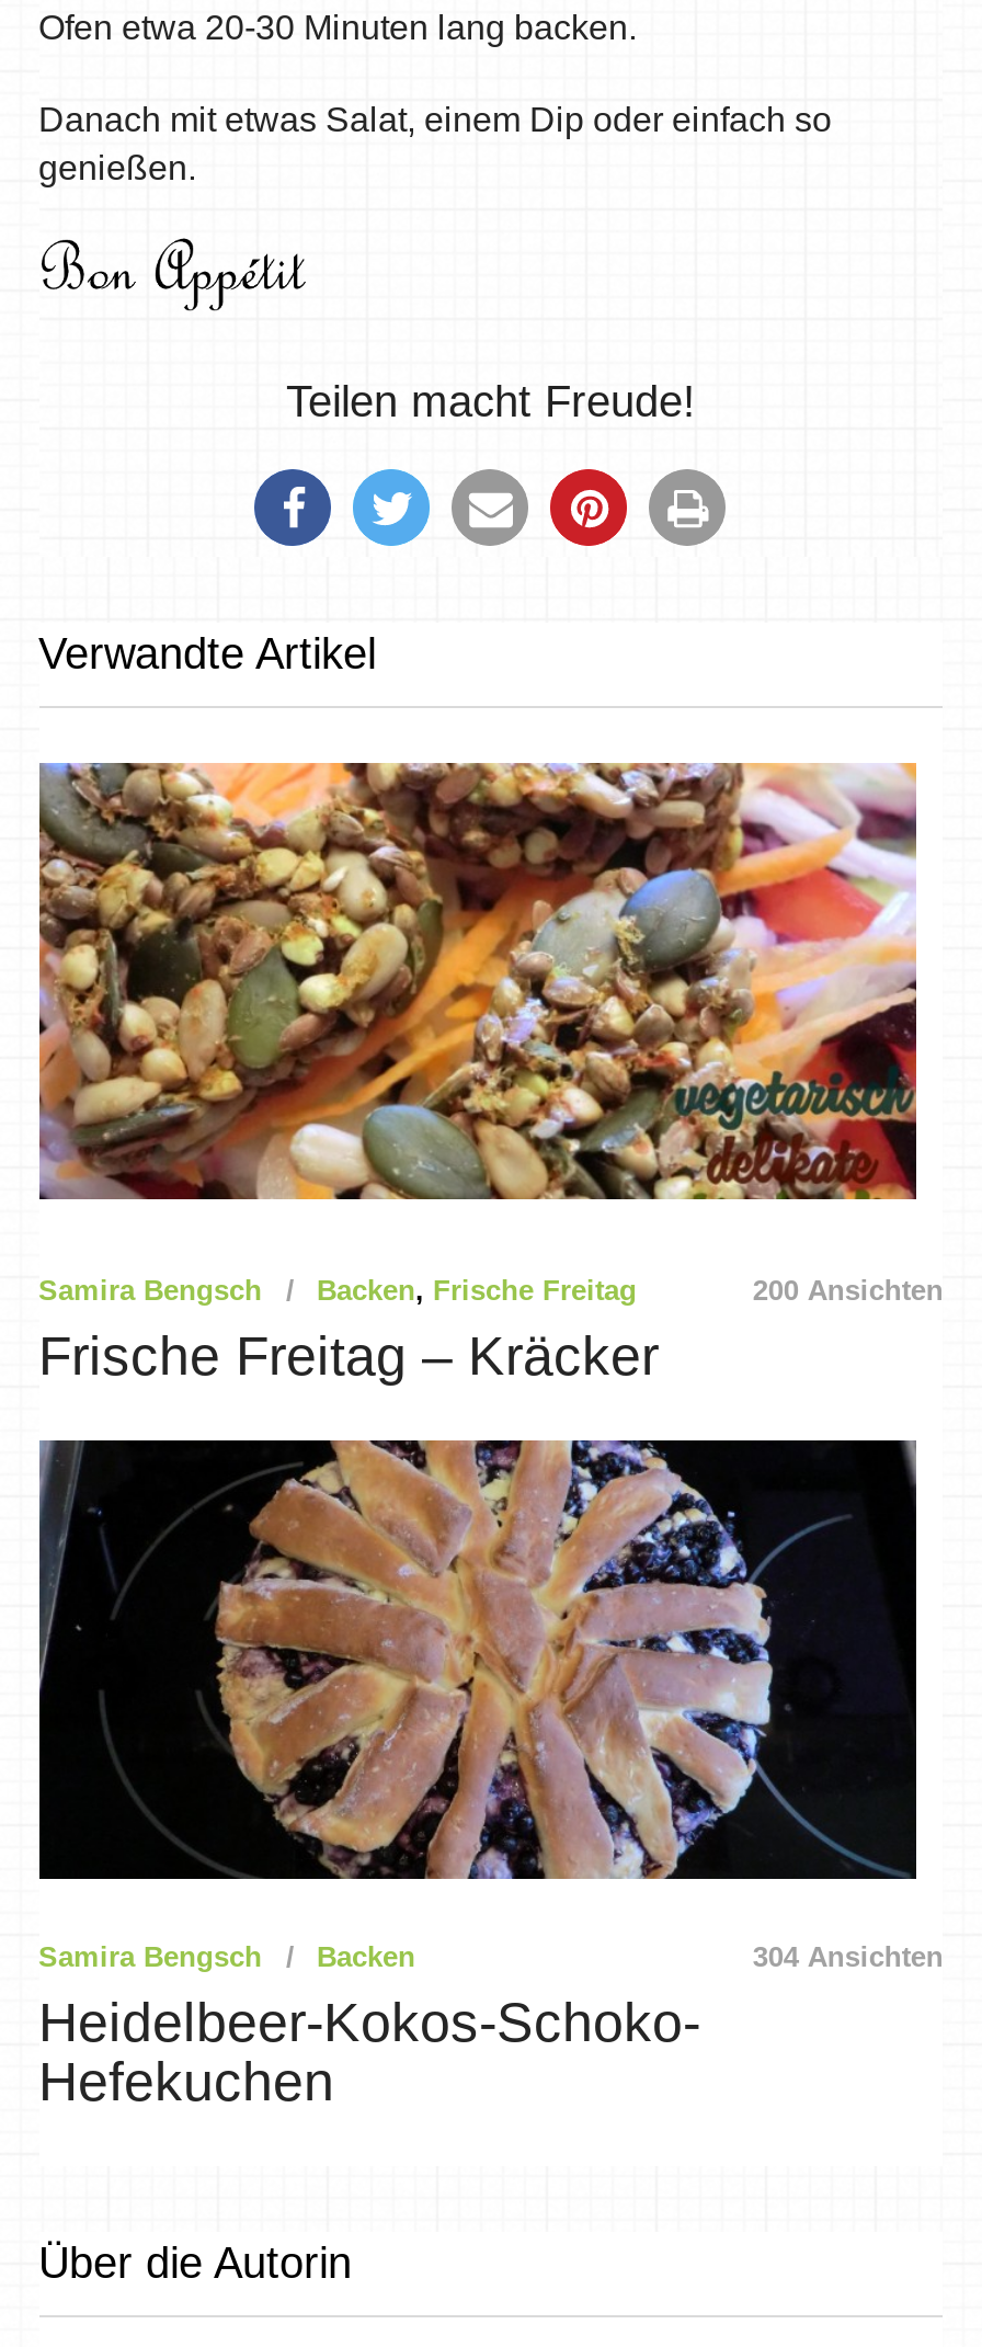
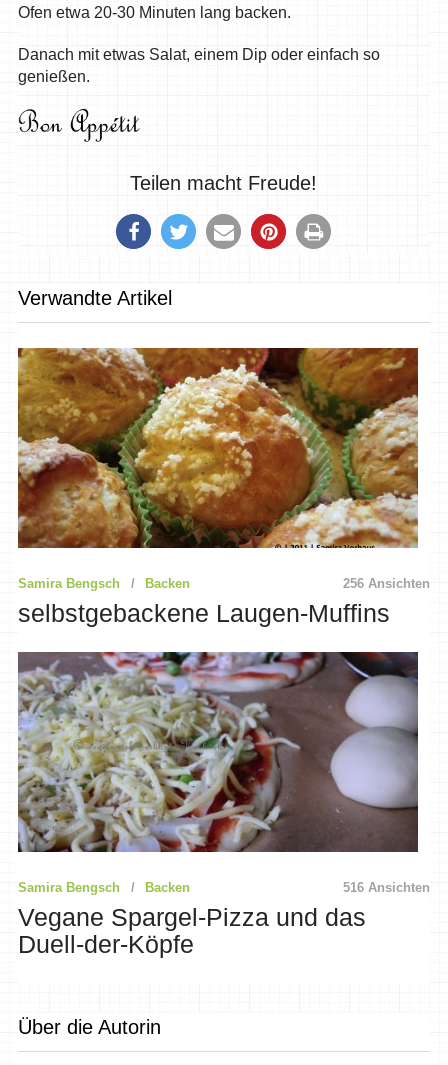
[38,761,943,1386] [image] | Backen, Frische Freitag | 200 Ansichten | Frische Freitag – Kräcker -> [17,347,430,627] [image] | Backen | 256 Ansichten | selbstgebackene Laugen-Muffins
[37,1438,943,2110] [image] | 304 Ansichten | Heidelbeer-Kokos-Schoko- | Hefekuchen -> [17,651,430,958] [image] | 516 Ansichten | Vegane Spargel-Pizza und das | Duell-der-Köpfe

